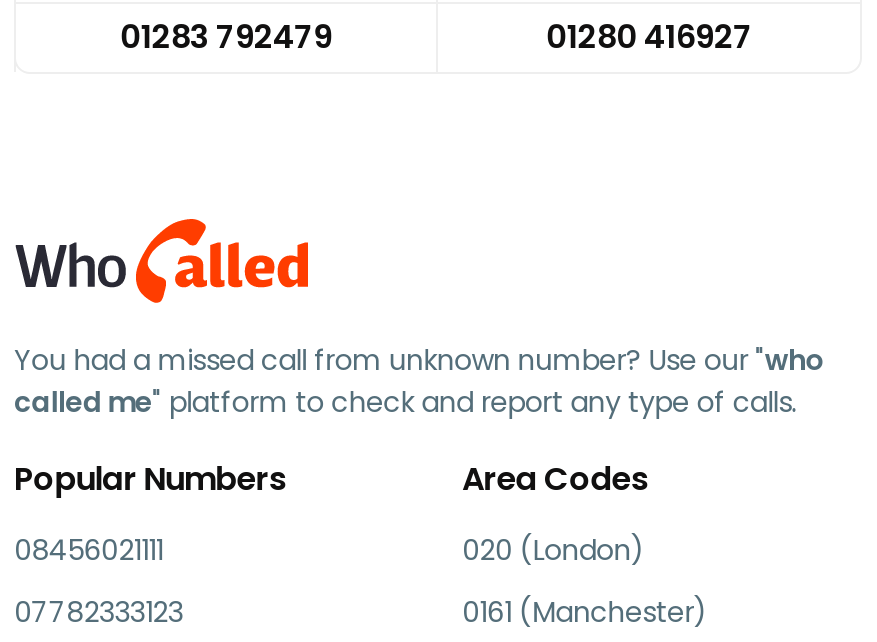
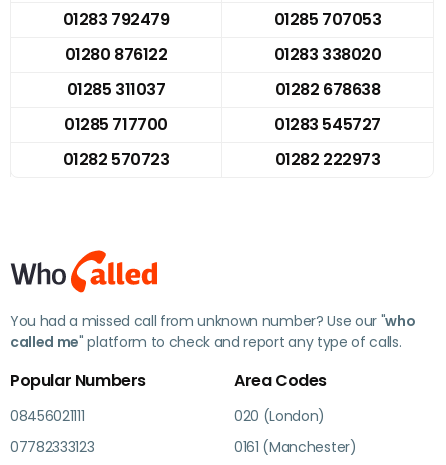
[546,13,752,59] 01280 416927 -> [63,8,381,171] 01285 707053 | 01280 876122 | 01283 338020 | 01285 311037 | 01282 678638 | 01285 717700 | 01283 545727 | 01282 570723 | 01282 222973

